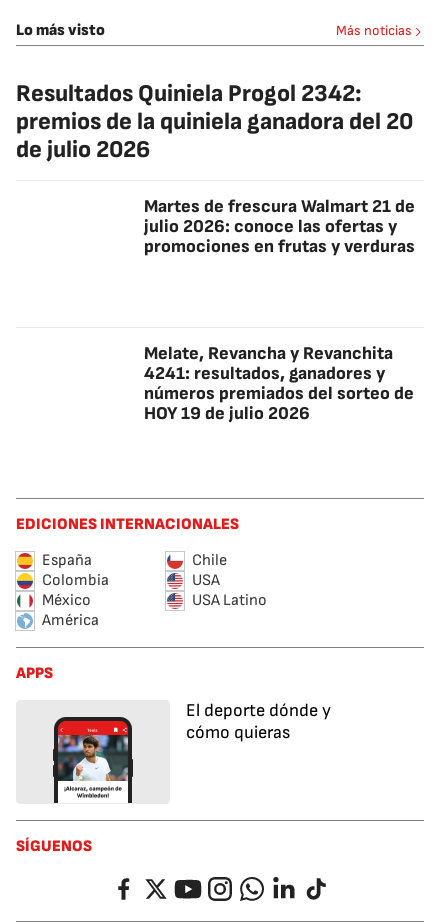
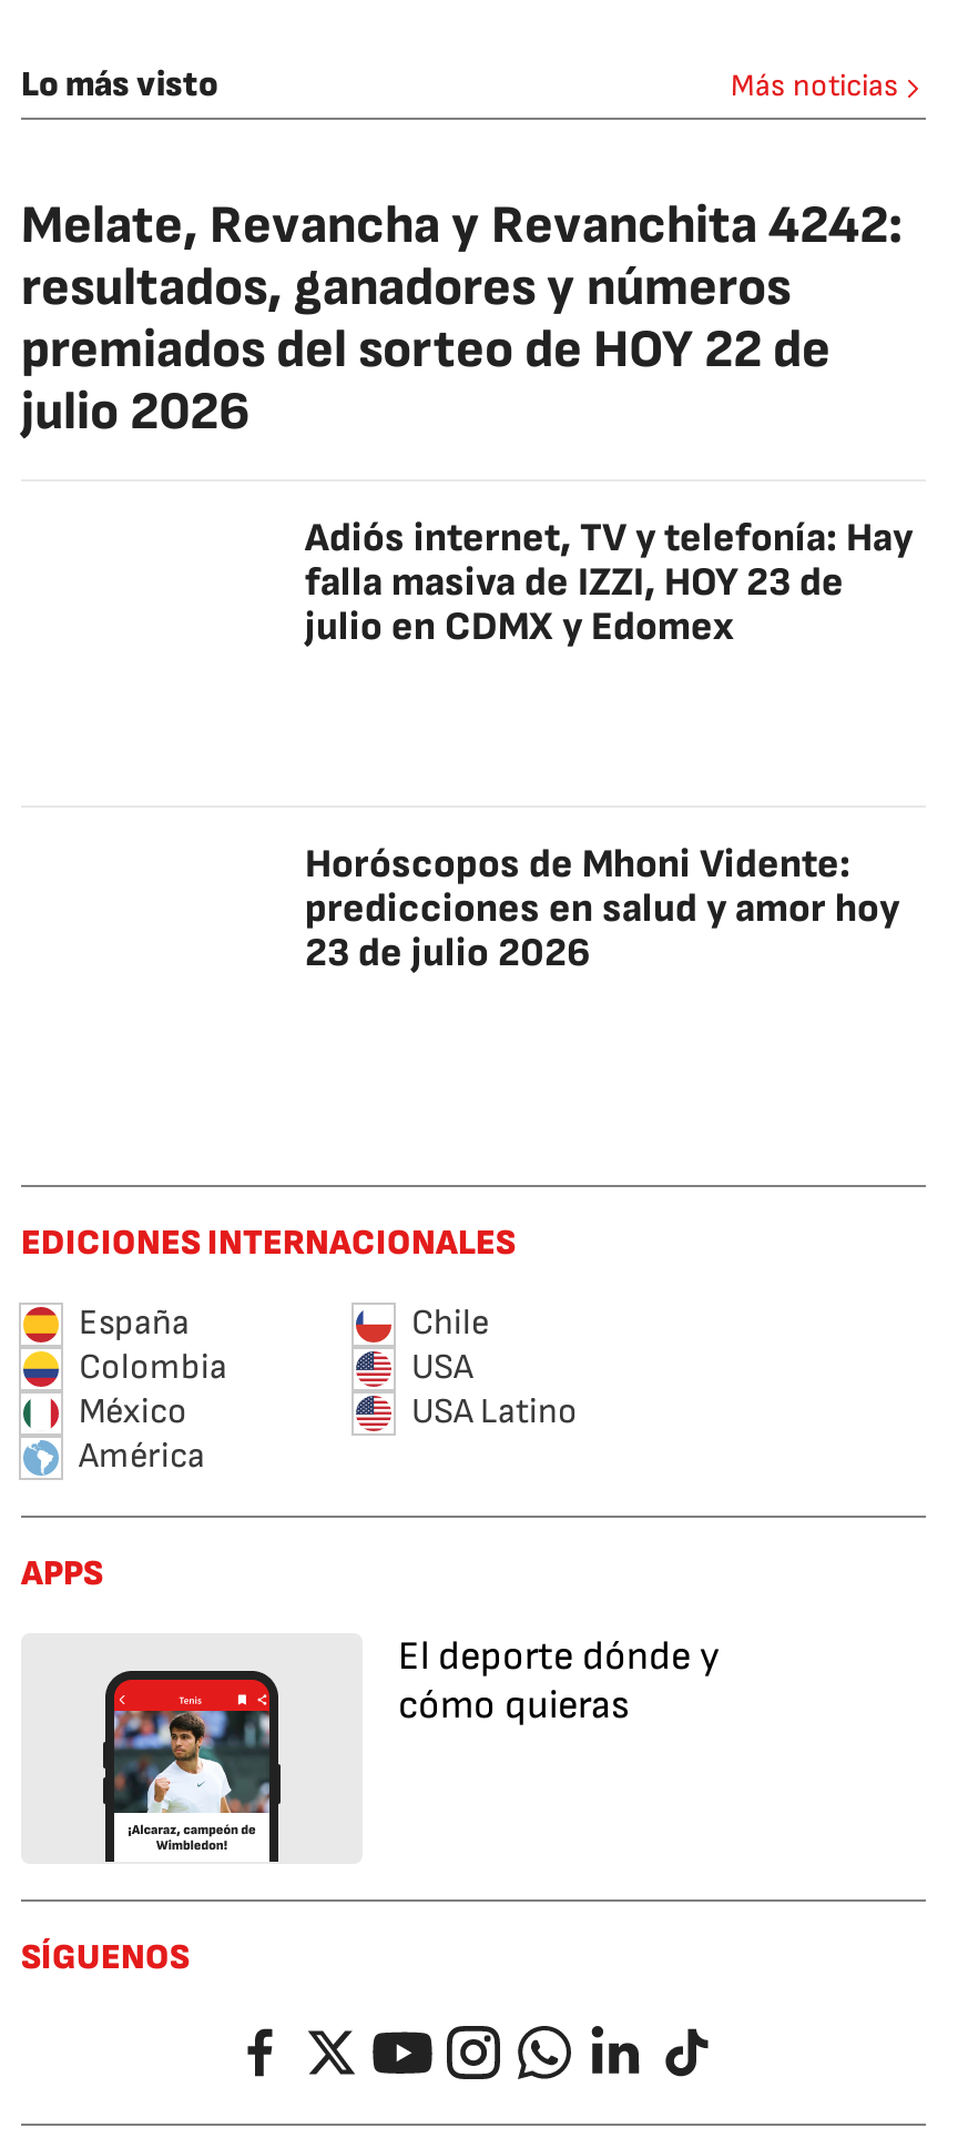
[16,79,413,164] Resultados Quiniela Progol 2342: | premios de la quiniela ganadora del 20 | de julio 2026 -> [21,193,904,444] Melate, Revancha y Revanchita 4242: | resultados, ganadores y números | premiados del sorteo de HOY 22 de | julio 2026
[144,196,415,257] Martes de frescura Walmart 21 de | julio 2026: conoce las ofertas y | promociones en frutas y verduras -> [305,515,913,650] Adiós internet, TV y telefonía: Hay | falla masiva de IZZI, HOY 23 de | julio en CDMX y Edomex
[144,343,414,424] Melate, Revancha y Revanchita | 4241: resultados, ganadores y | números premiados del sorteo de | HOY 19 de julio 2026 -> [305,841,899,976] Horóscopos de Mhoni Vidente: | predicciones en salud y amor hoy | 23 de julio 2026

